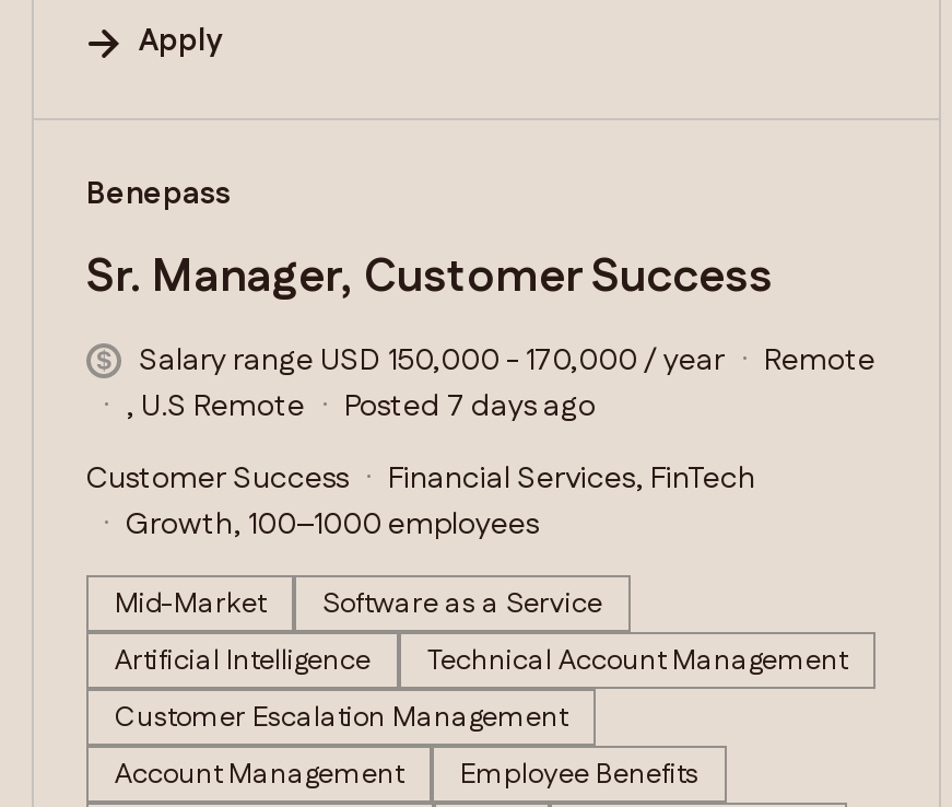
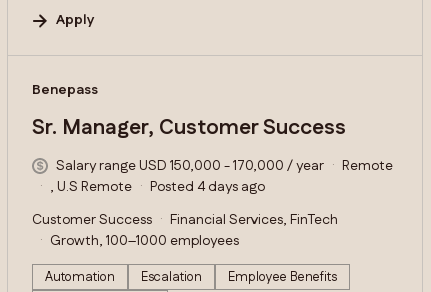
[344,385,596,429] Posted 7 days ago -> [150,177,265,197] Posted 4 days ago
[115,584,847,794] Mid-Market | Software as a Service | Artificial Intelligence | Technical Account Management | Customer Escalation Management | Account Management -> [45,268,202,286] Automation | Escalation

